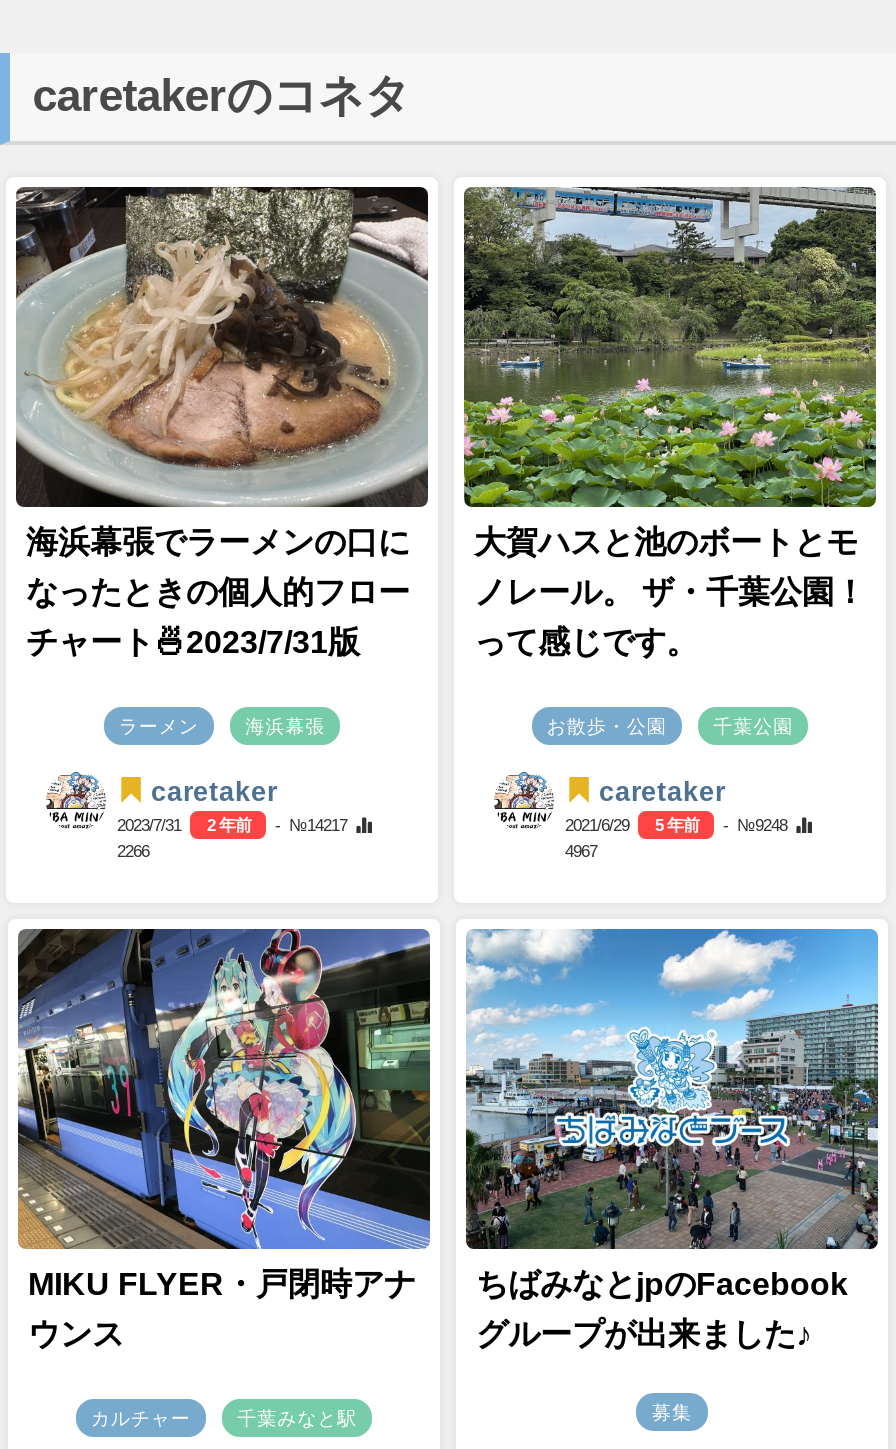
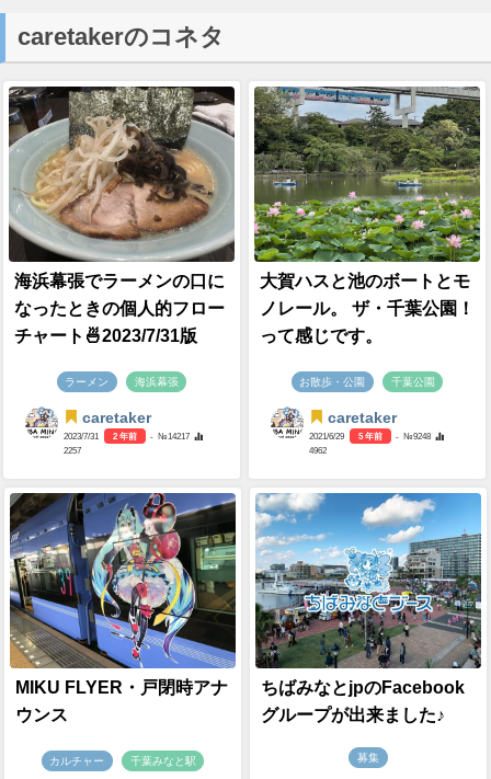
[117,842,149,862] 2266 -> [64,445,82,456] 2257
[565,842,597,862] 4967 -> [310,445,327,456] 4962

